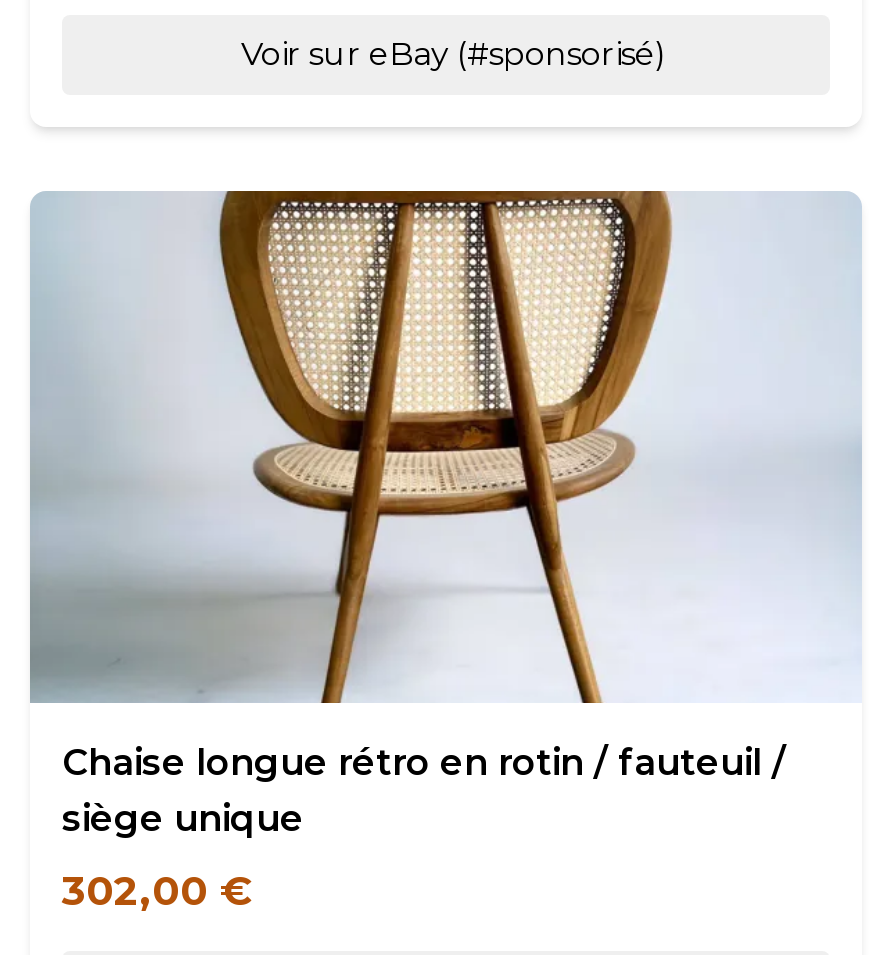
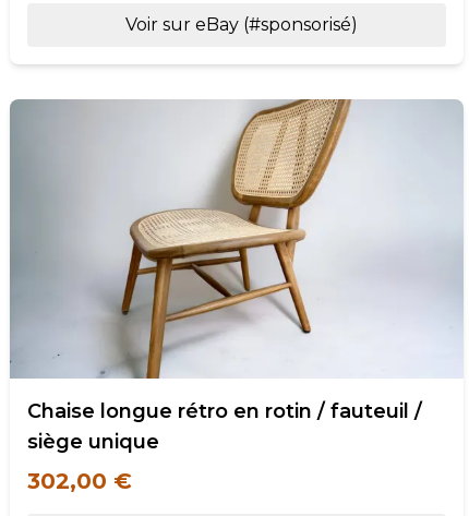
[32,189,674,705] [image] -> [10,98,360,380] [image]

